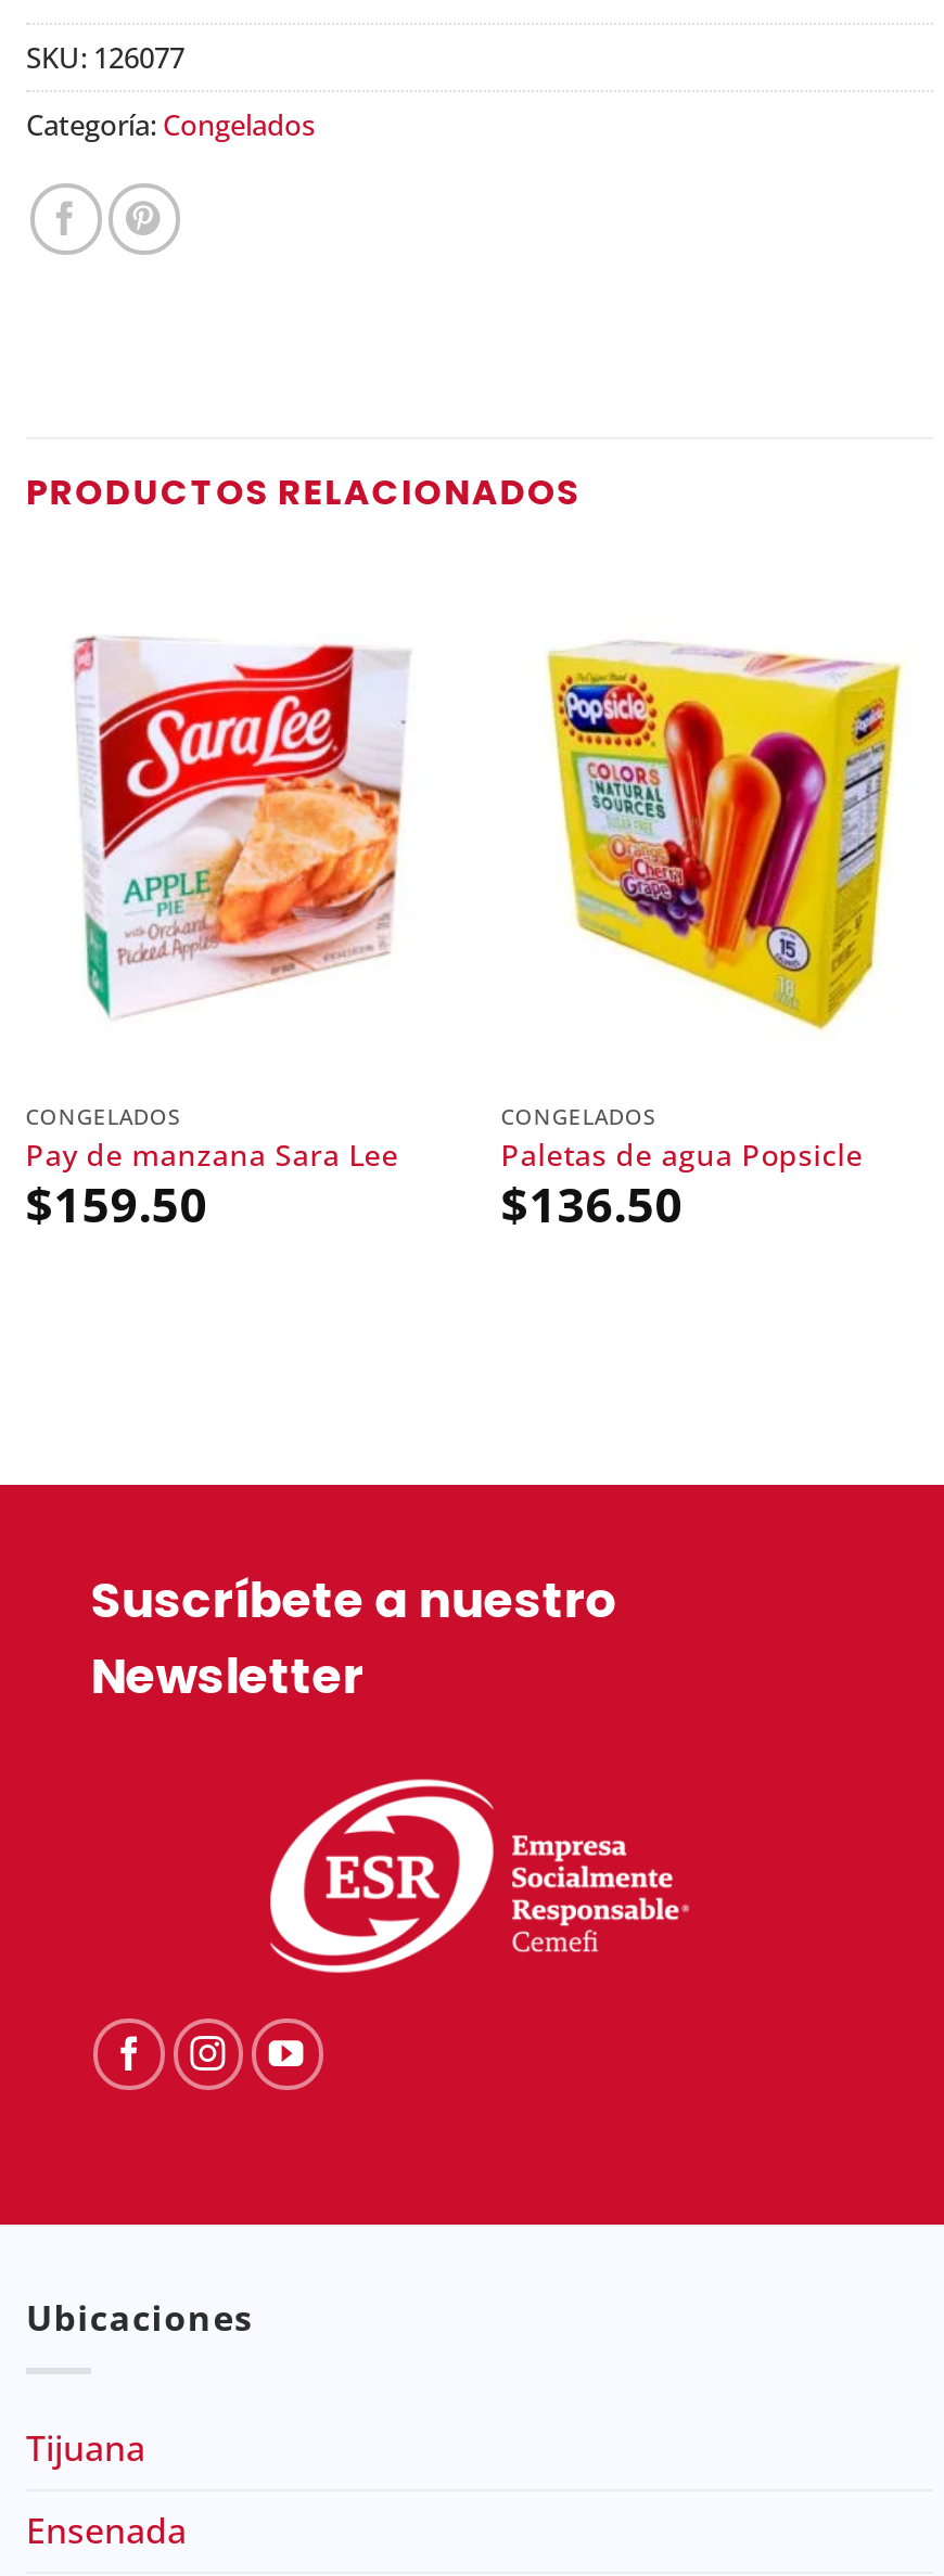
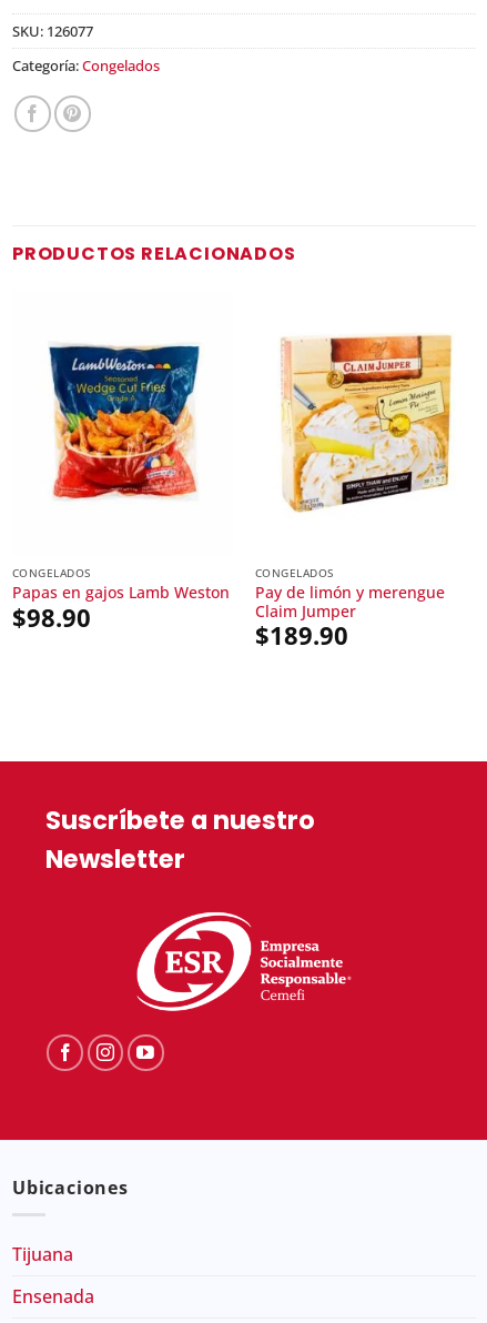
[72,635,408,1016] [image] -> [37,327,206,519] [image]
[547,641,903,1031] [image] -> [280,331,459,528] [image]
[26,1134,399,1235] Pay de manzana Sara Lee | $159.50 -> [12,582,229,634] Papas en gajos Lamb Weston | $98.90
[501,1134,863,1235] Paletas de agua Popsicle | $136.50 -> [255,581,445,652] Pay de limón y merengue | Claim Jumper | $189.90

